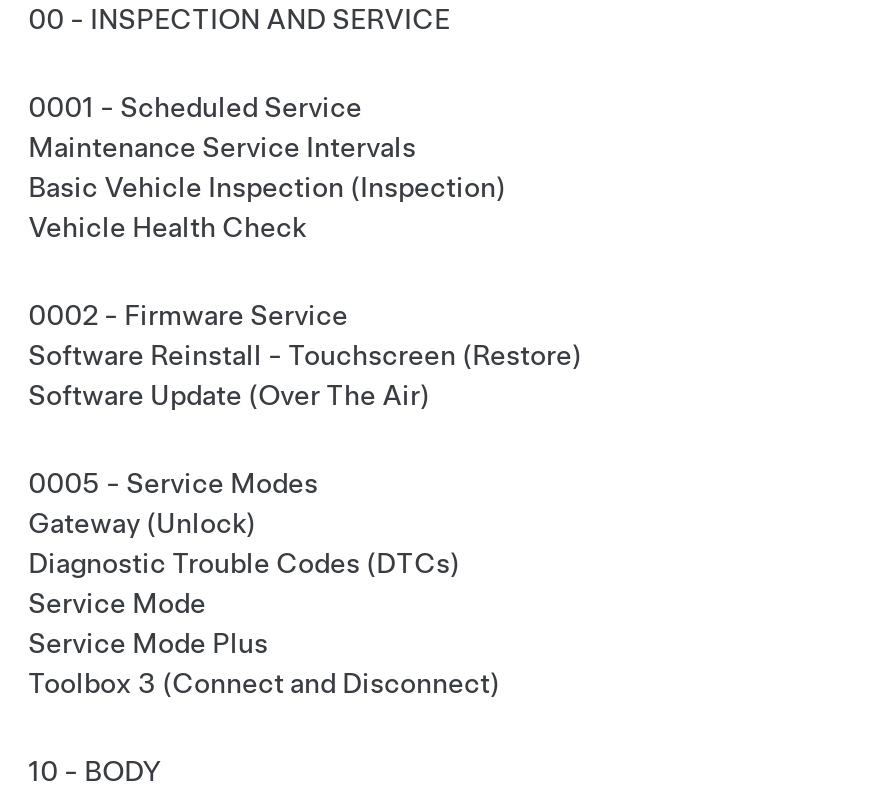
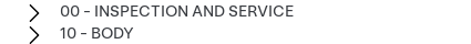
[28,91,582,699] 0001 - Scheduled Service | Maintenance Service Intervals | Basic Vehicle Inspection (Inspection) | Vehicle Health Check | 0002 - Firmware Service | Software Reinstall - Touchscreen (Restore) | Software Update (Over The Air) | 0005 - Service Modes | Gateway (Unlock) | Diagnostic Trouble Codes (DTCs) | Service Mode | Service Mode Plus | Toolbox 3 (Connect and Disconnect) -> none

